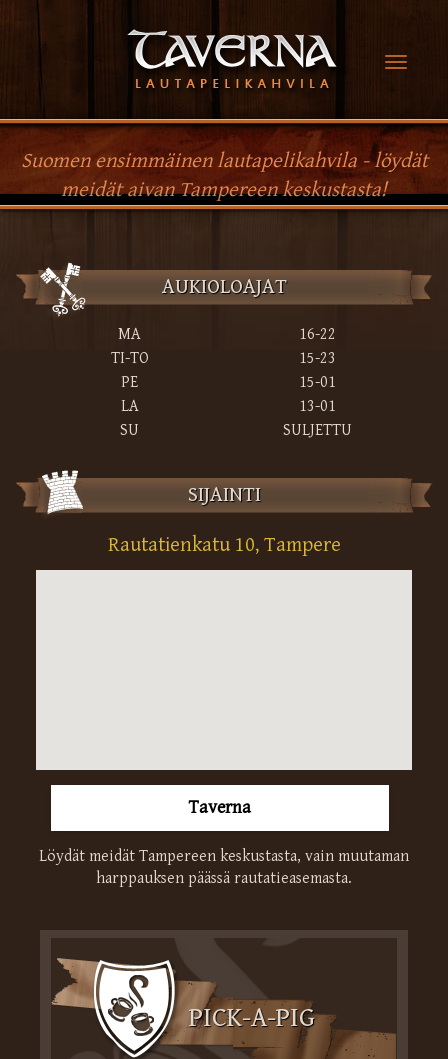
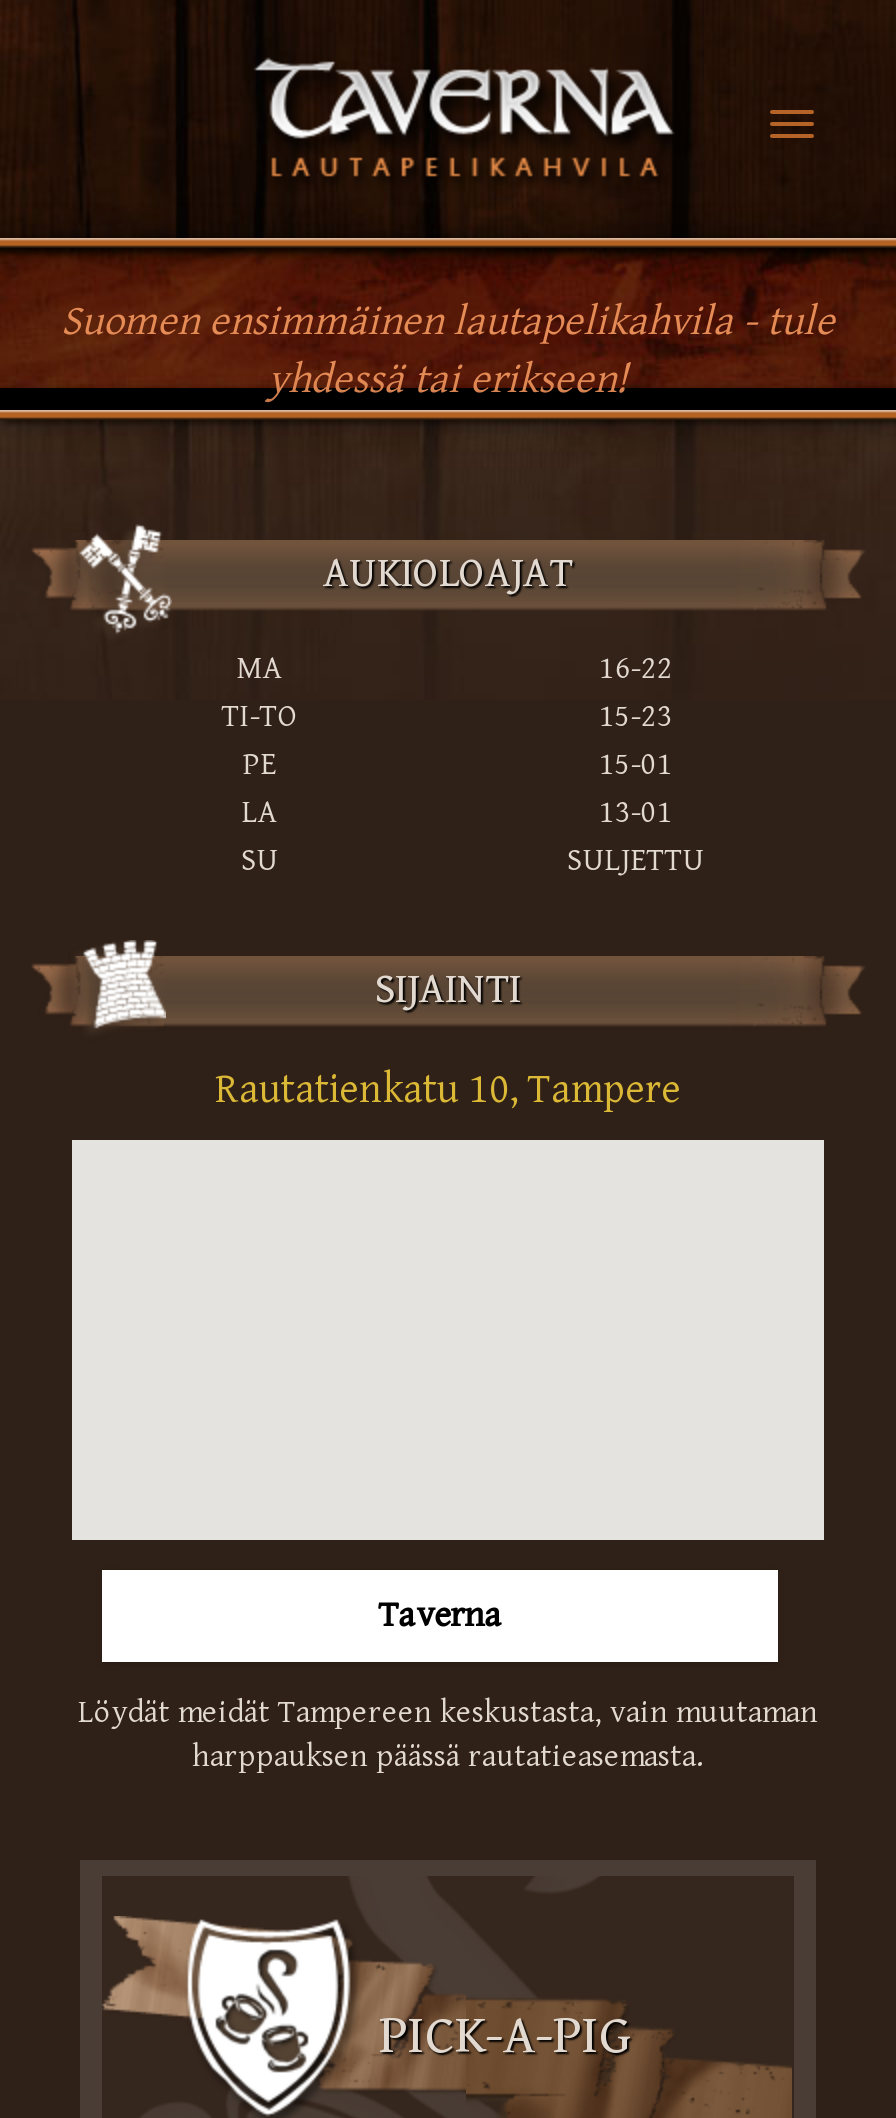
[20,149,427,202] Suomen ensimmäinen lautapelikahvila - löydät | meidät aivan Tampereen keskustasta! -> [61,299,835,405] Suomen ensimmäinen lautapelikahvila - tule | yhdessä tai erikseen!

